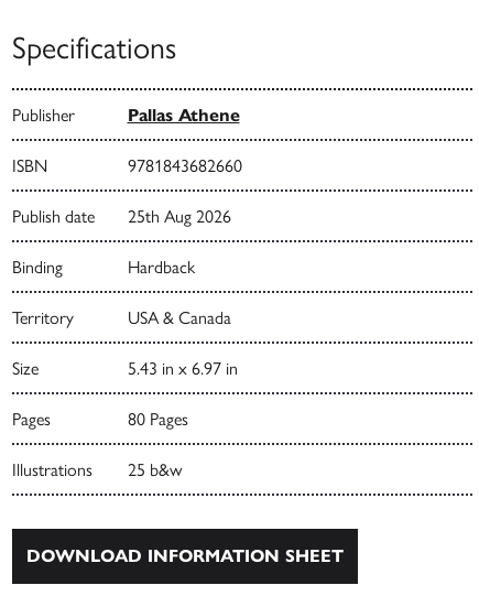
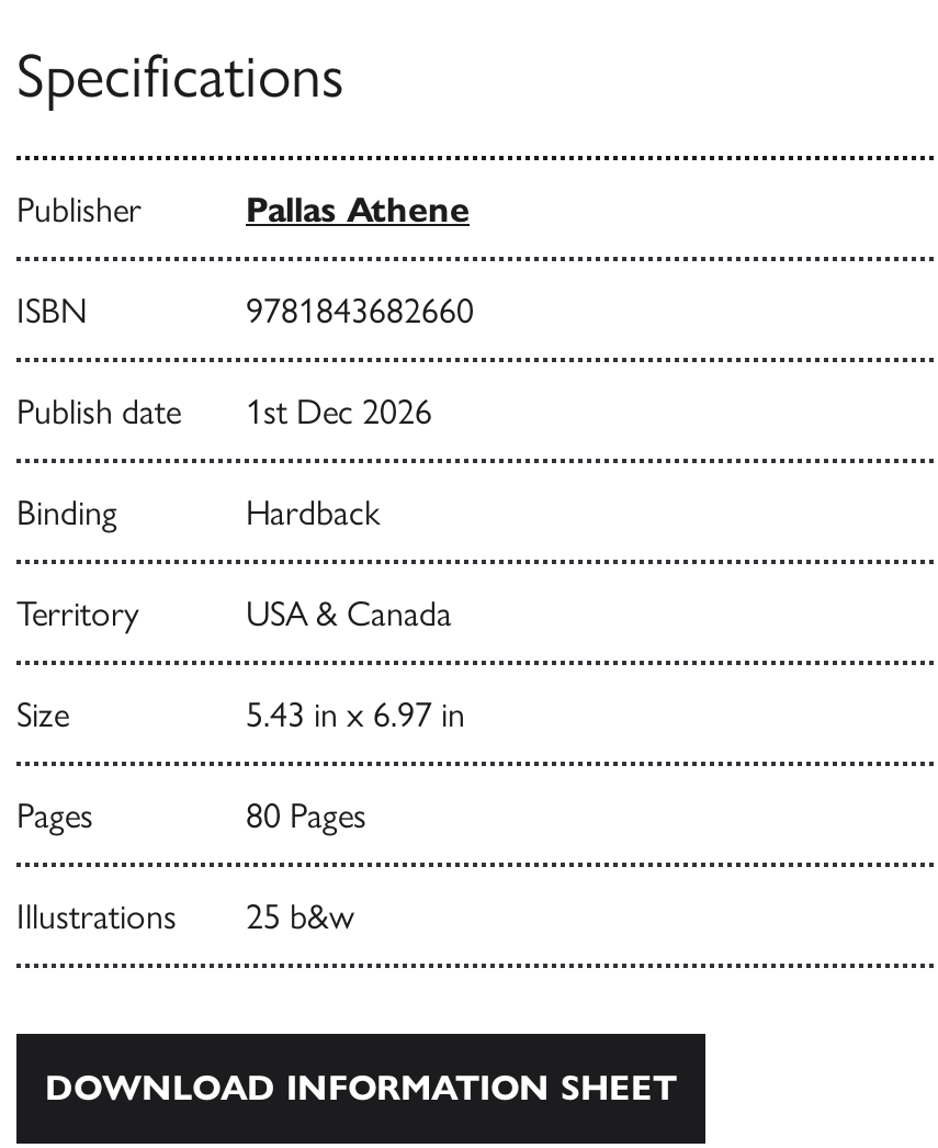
[12,206,231,227] Publish date 25th Aug 2026 -> [16,391,432,433] Publish date 1st Dec 2026

